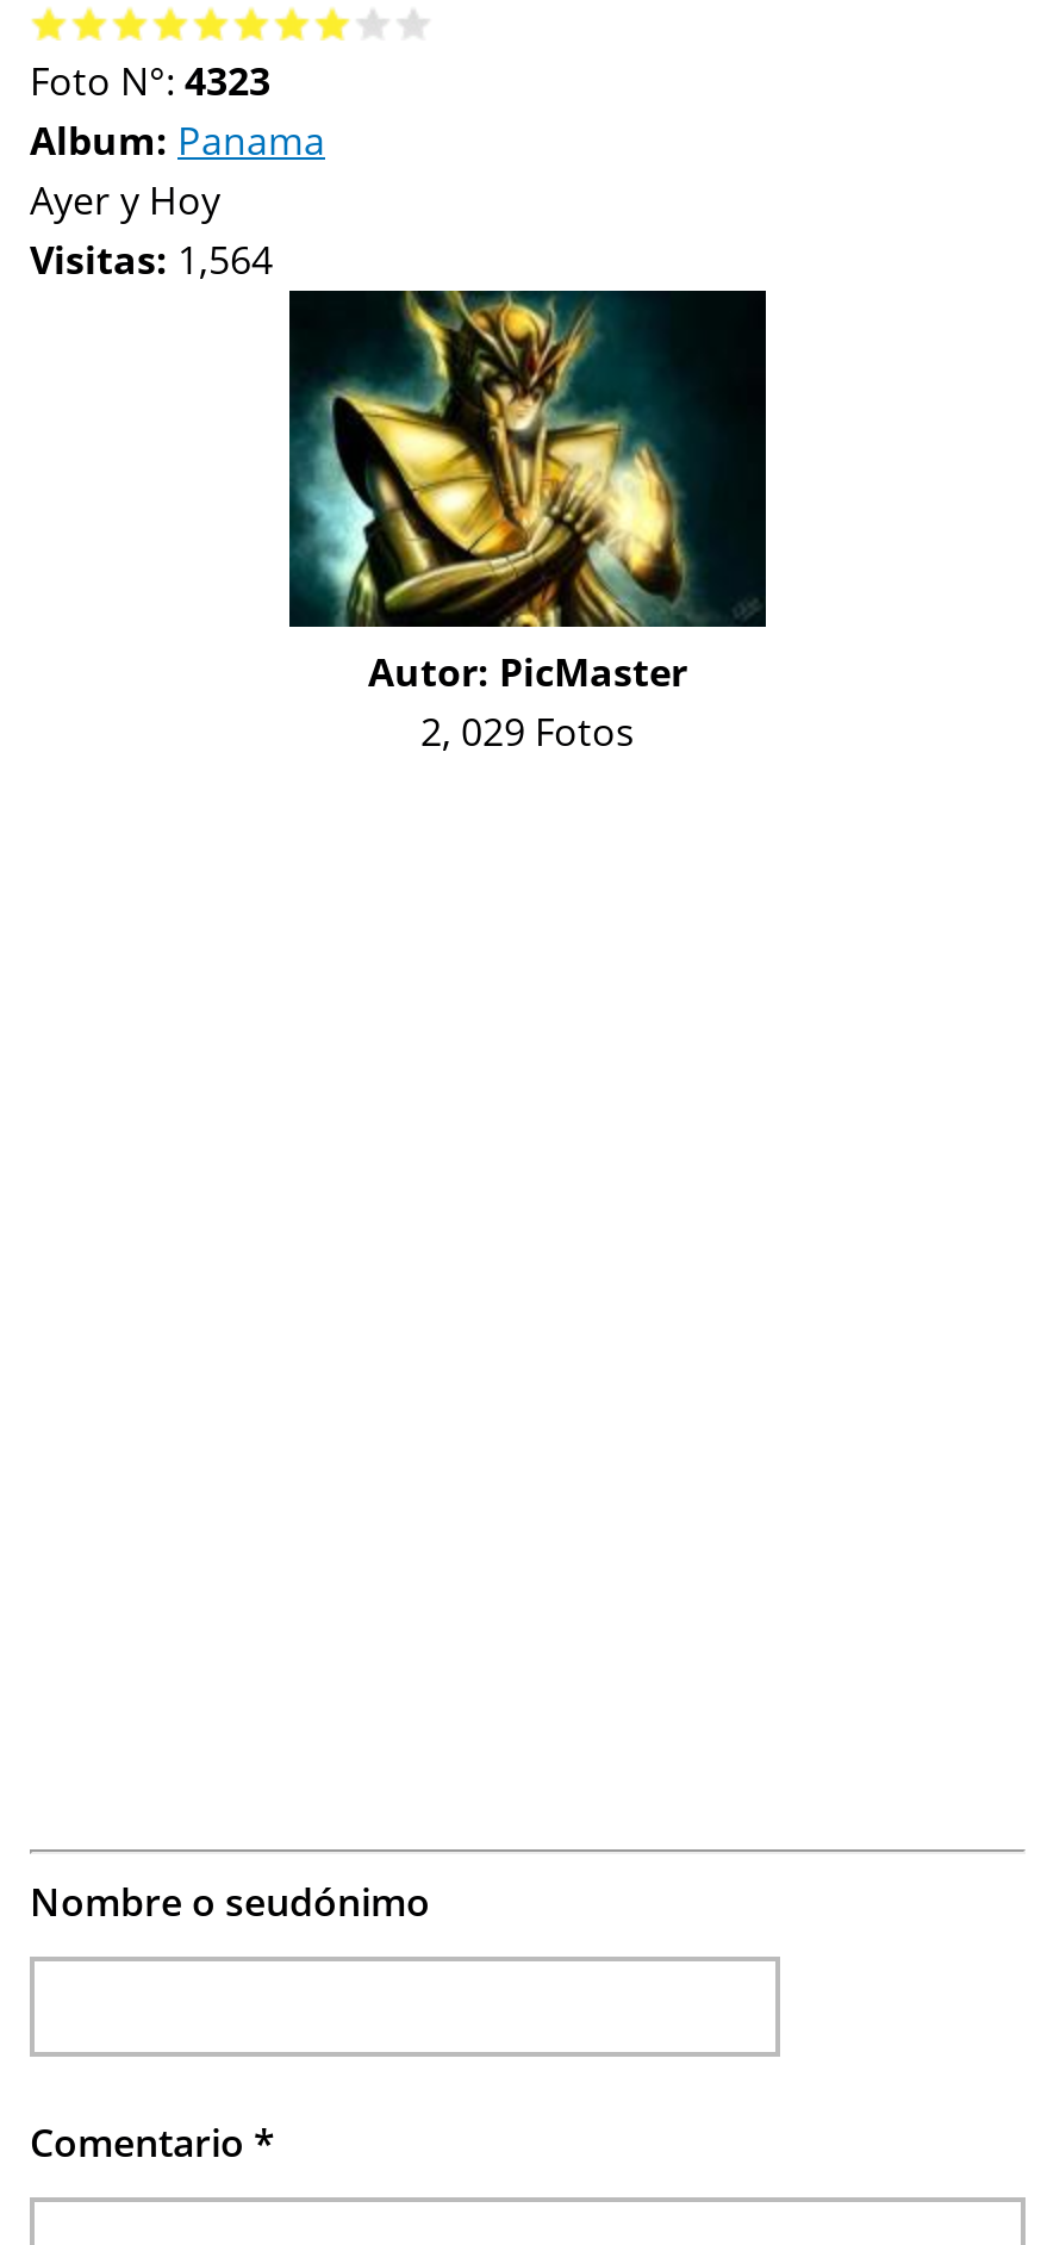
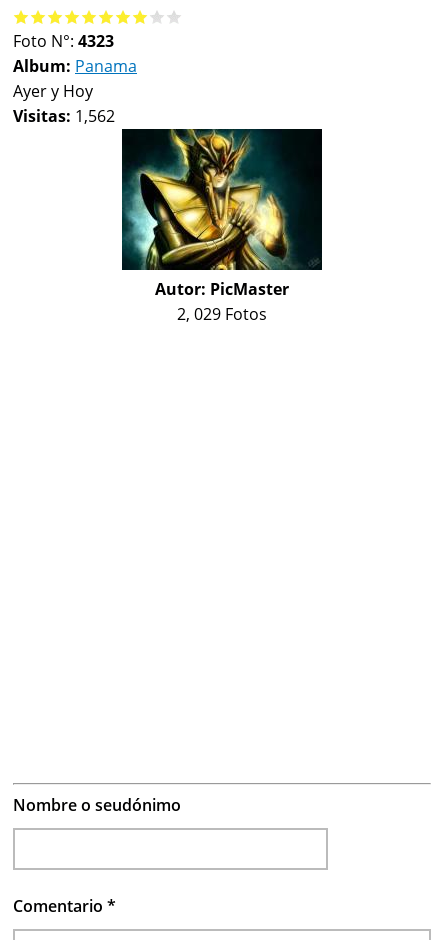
[30,234,273,286] Visitas: 1,564 -> [13,105,115,127] Visitas: 1,562

